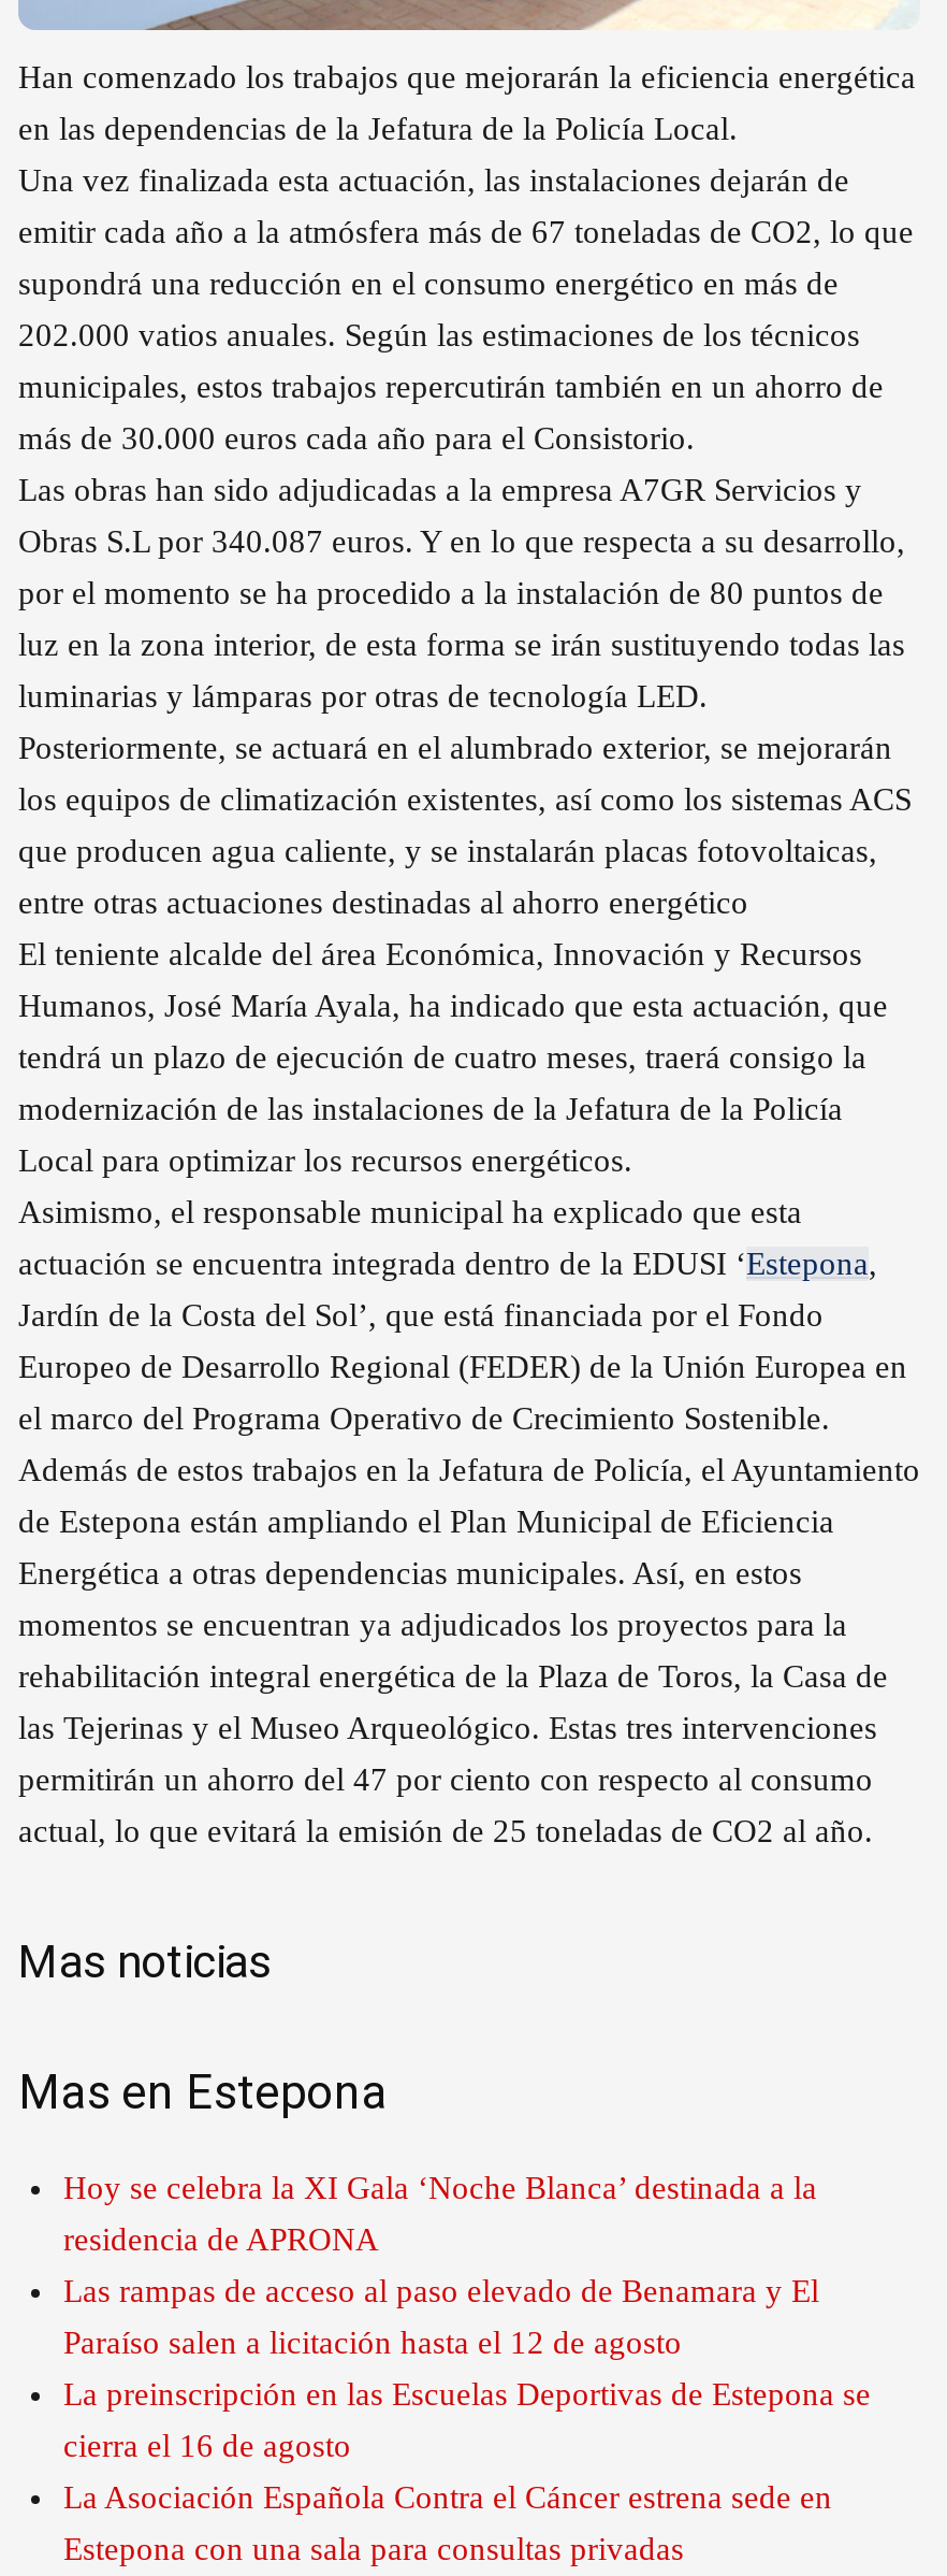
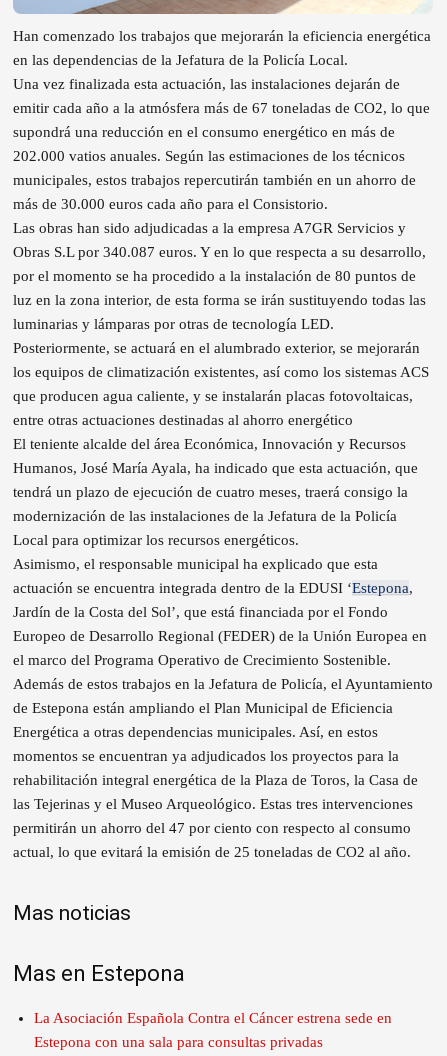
[63,2171,871,2464] Hoy se celebra la XI Gala ‘Noche Blanca’ destinada a la | residencia de APRONA | Las rampas de acceso al paso elevado de Benamara y El | Paraíso salen a licitación hasta el 12 de agosto | La preinscripción en las Escuelas Deportivas de Estepona se | cierra el 16 de agosto -> none

